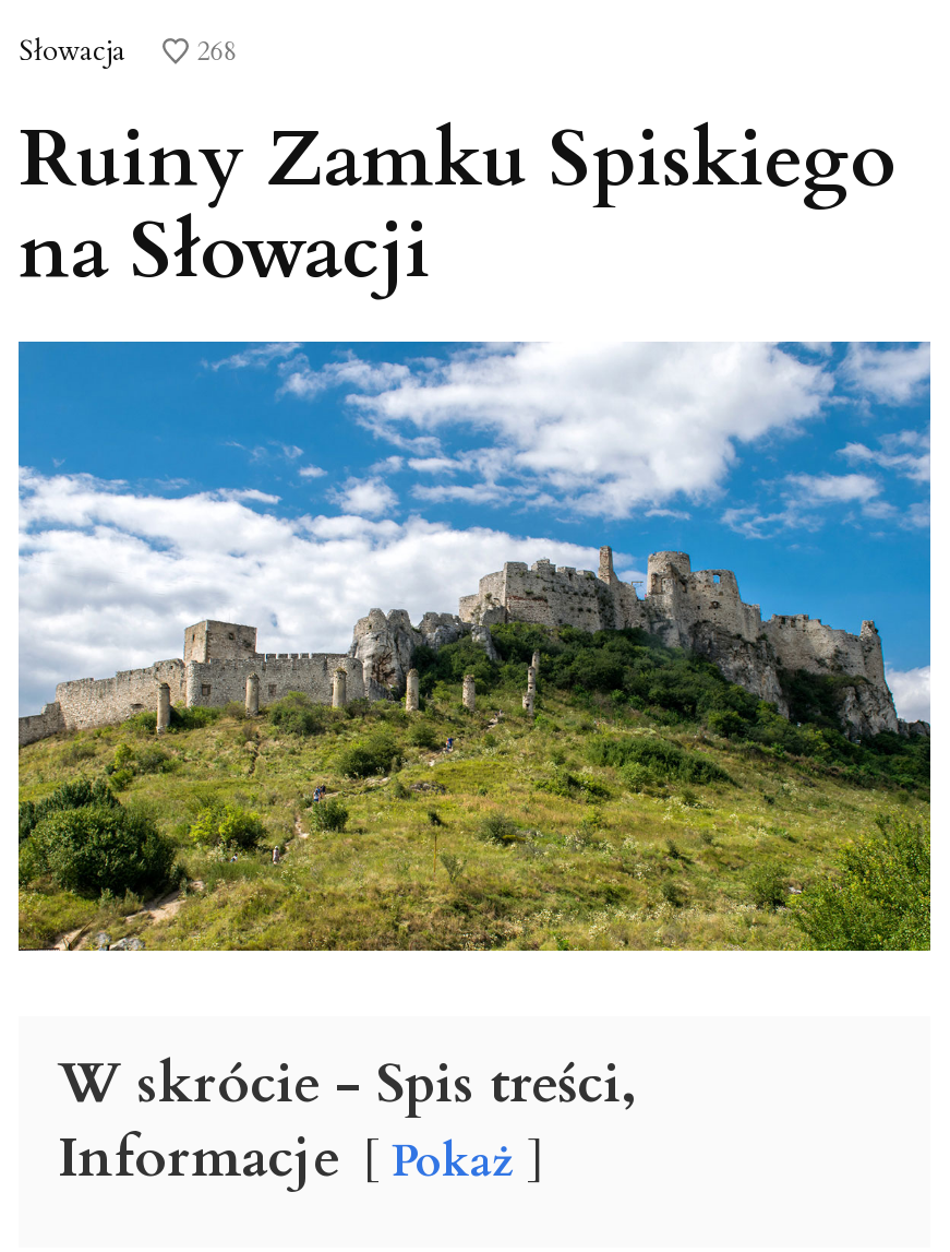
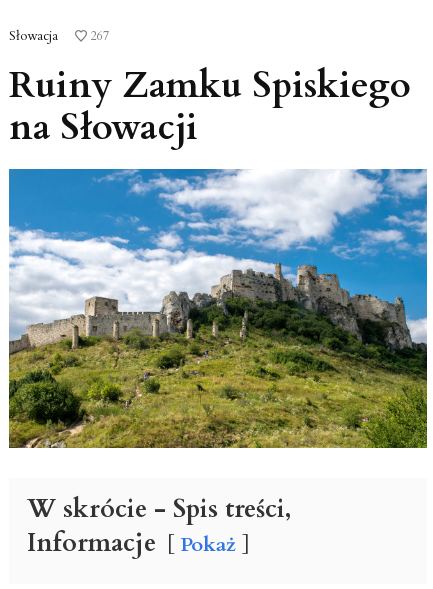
[197,34,236,69] 268 -> [91,28,109,44] 267

